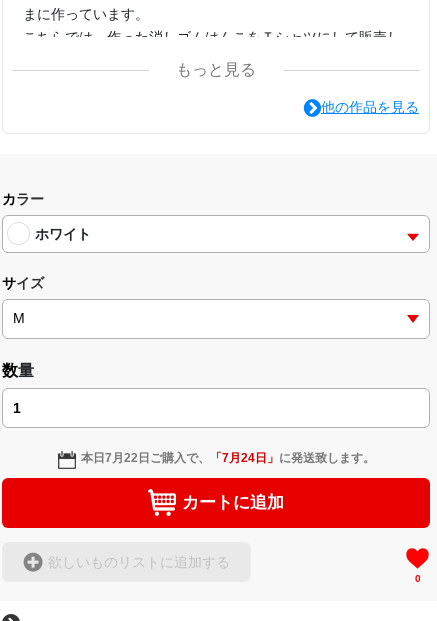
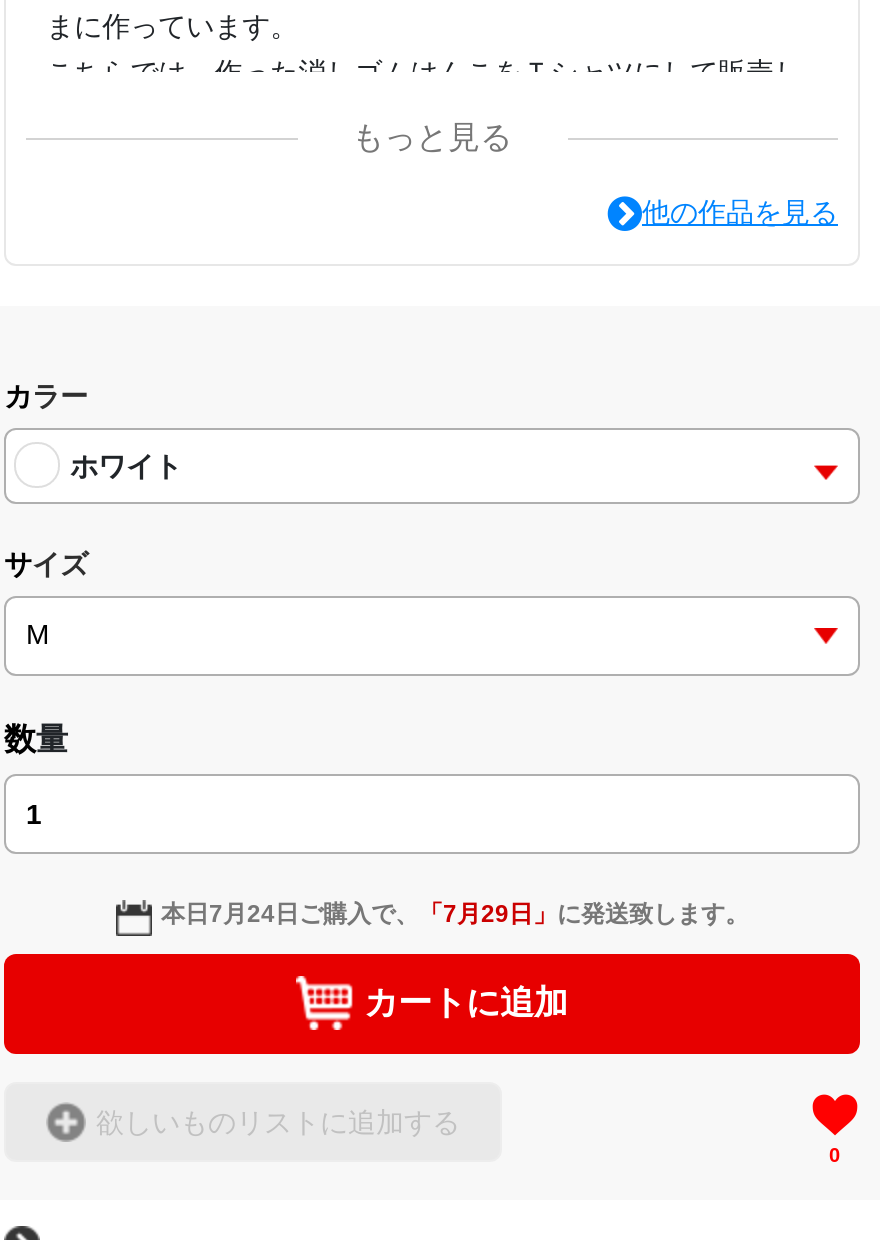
[80,451,374,465] 本日7月22日ご購入で、「7月24日」に発送致します。 -> [161,899,749,927] 本日7月24日ご購入で、「7月29日」に発送致します。

